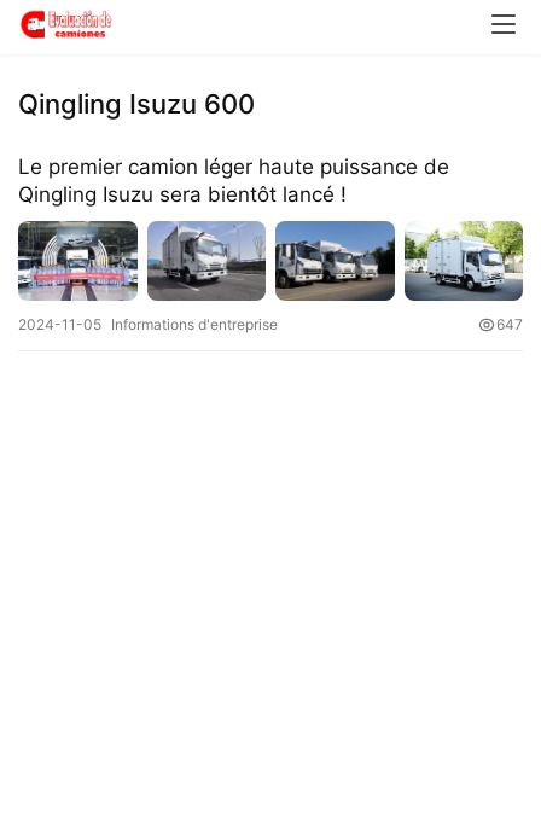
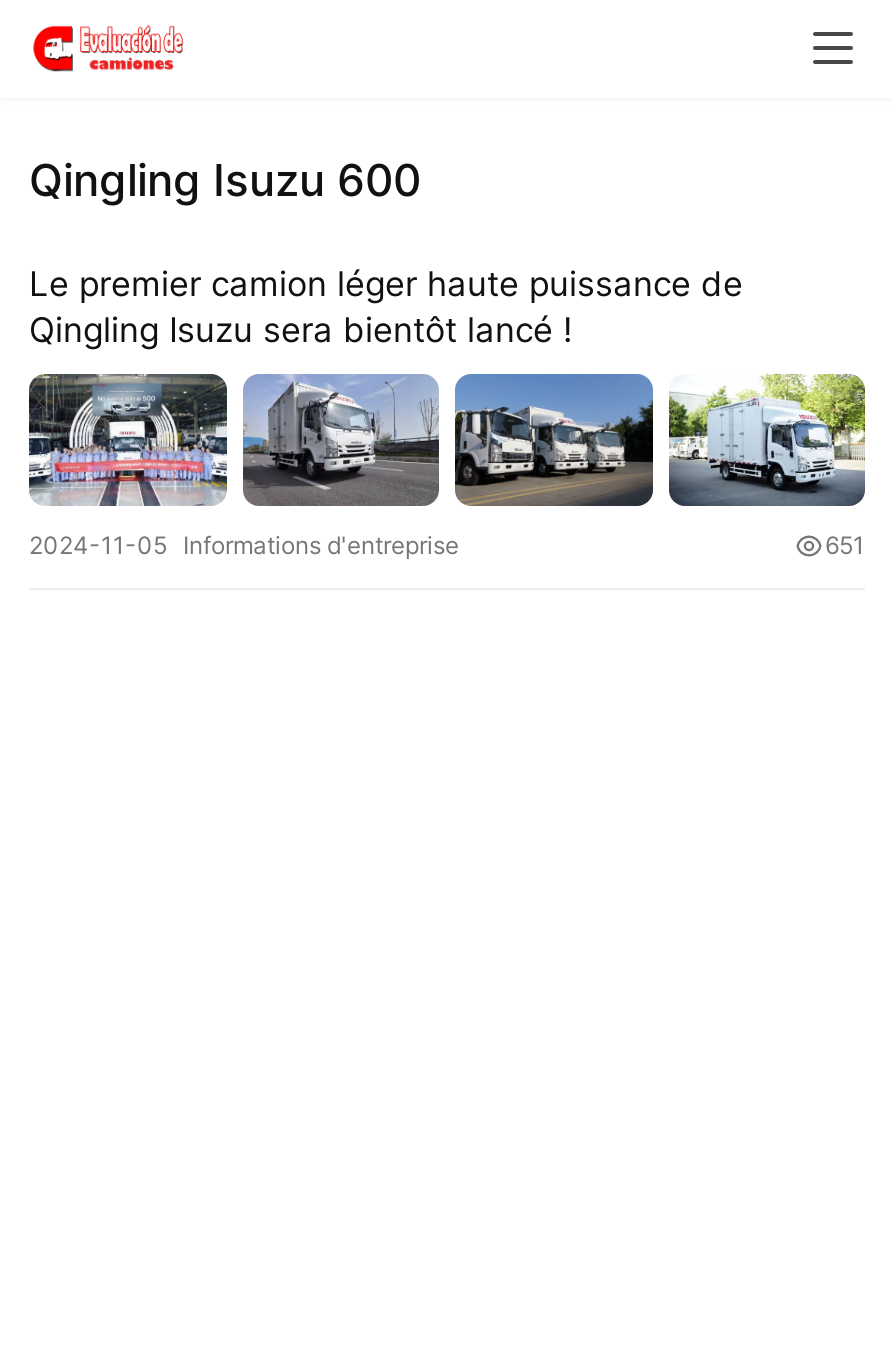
[496,315,523,333] 647 -> [825,529,865,559] 651

